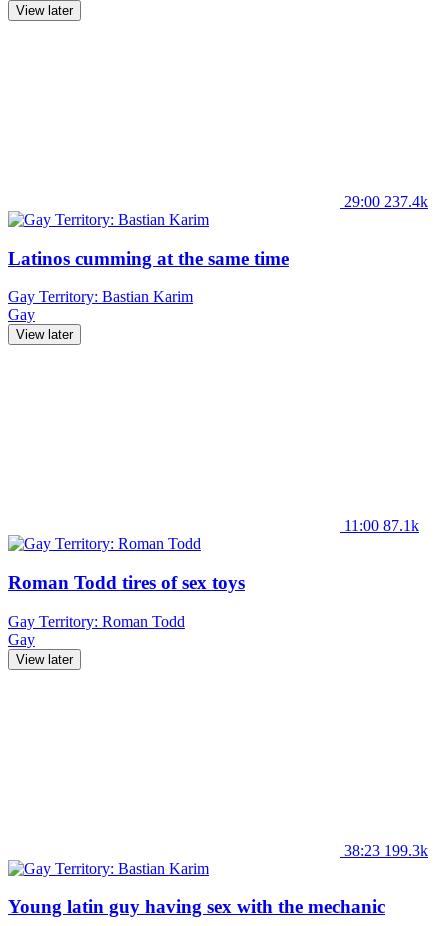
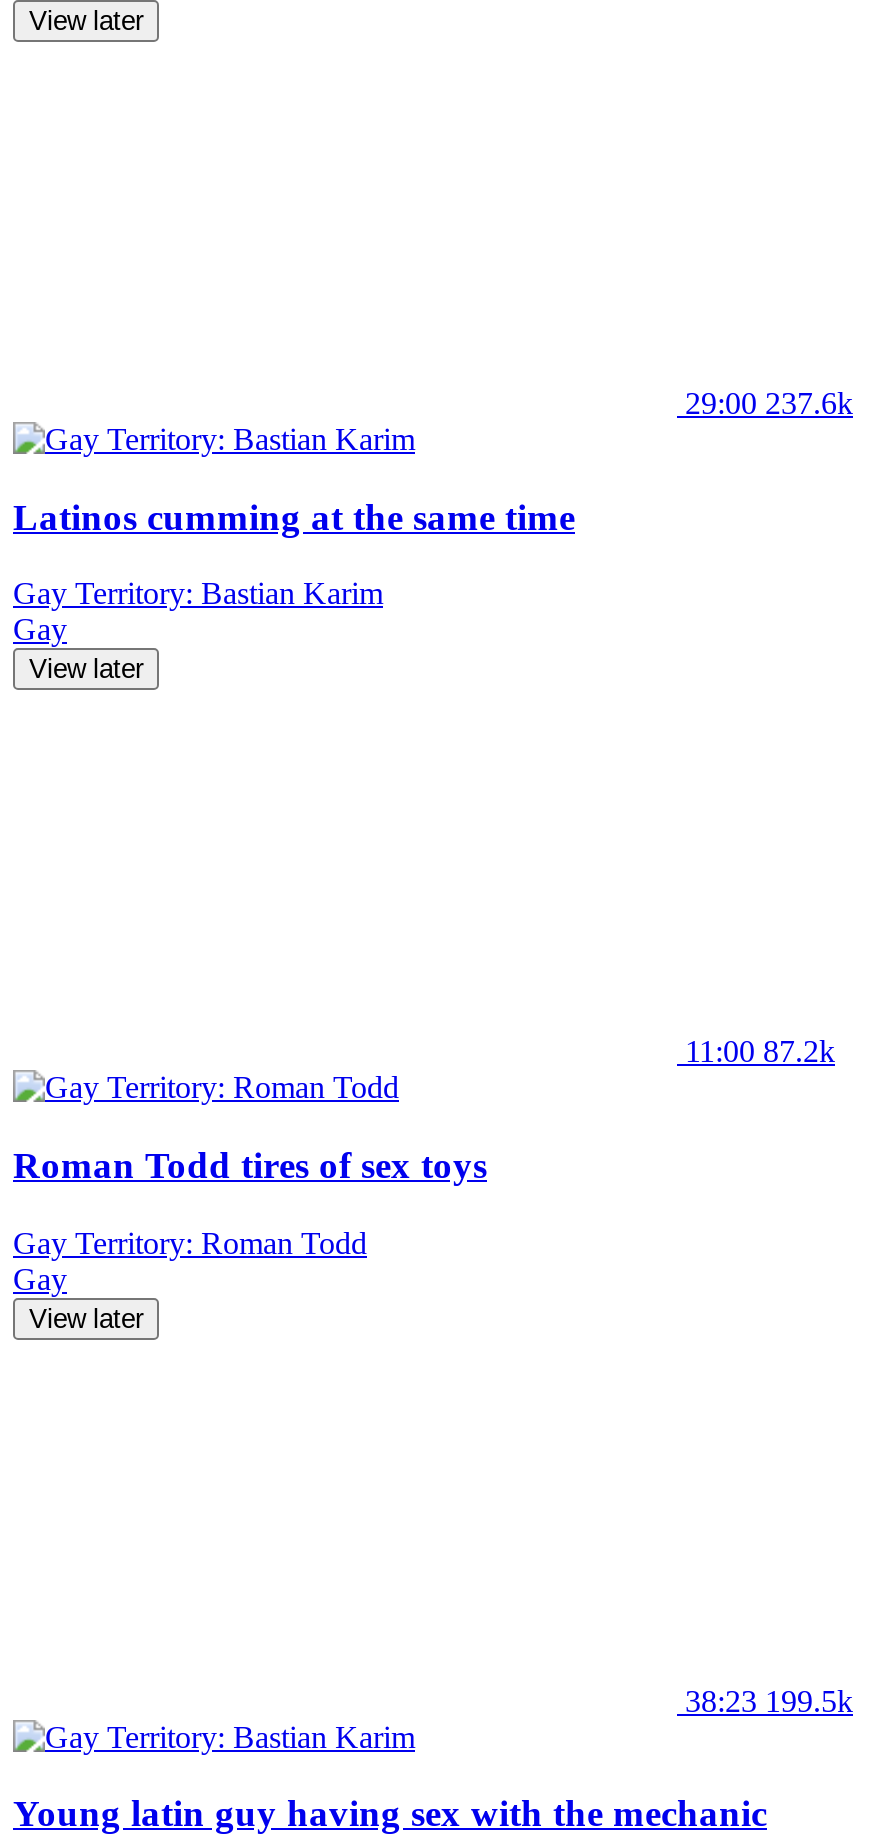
[344,193,428,210] 29:00 237.4k -> [685,386,853,420] 29:00 237.6k
[344,517,419,534] 11:00 87.1k -> [685,1035,835,1069] 11:00 87.2k
[344,842,428,859] 38:23 199.3k -> [685,1684,853,1718] 38:23 199.5k

